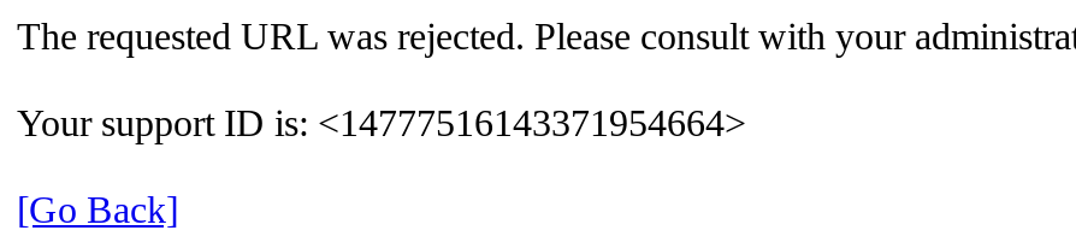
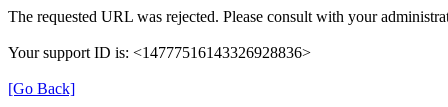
[17,102,746,143] Your support ID is: <14777516143371954664> -> [8,44,311,61] Your support ID is: <14777516143326928836>

